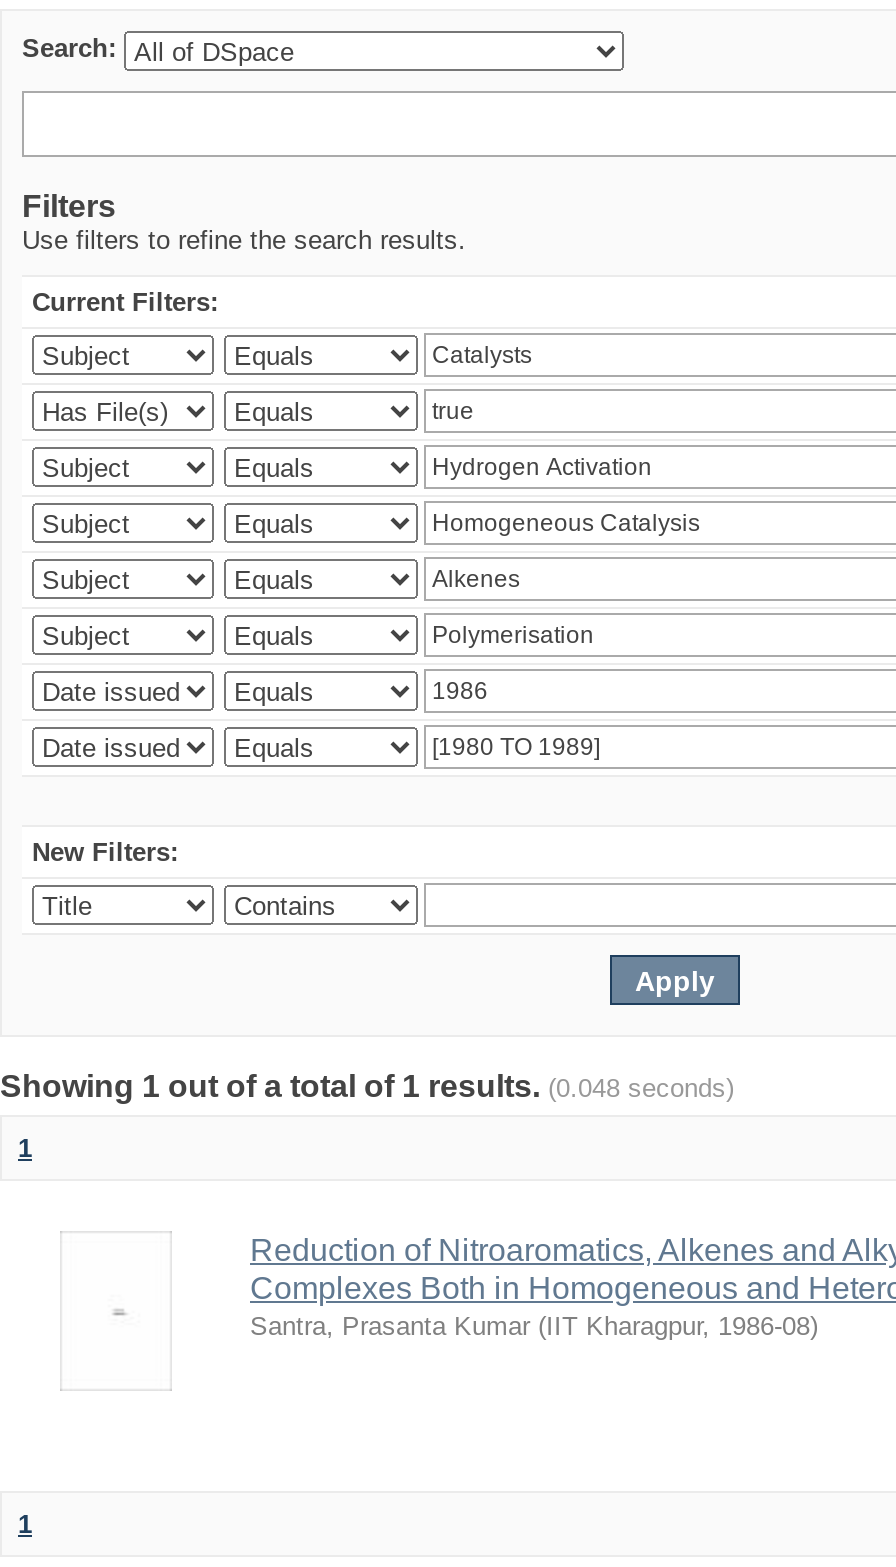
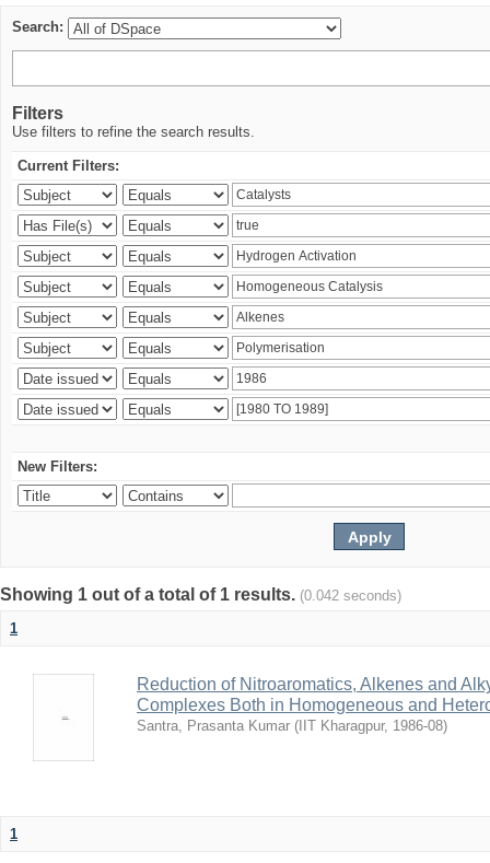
[0,1069,734,1103] Showing 1 out of a total of 1 results. (0.048 seconds) -> [0,585,401,604] Showing 1 out of a total of 1 results. (0.042 seconds)

